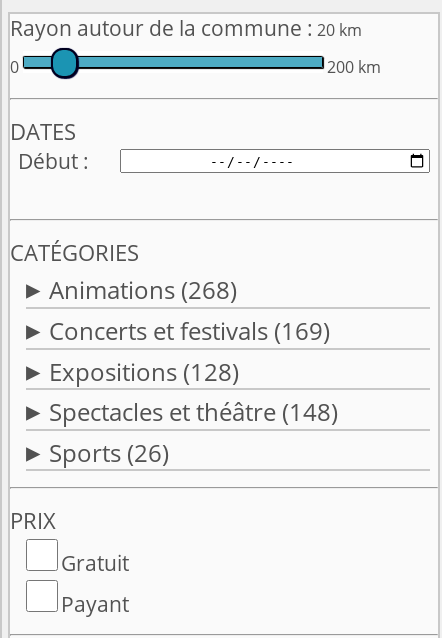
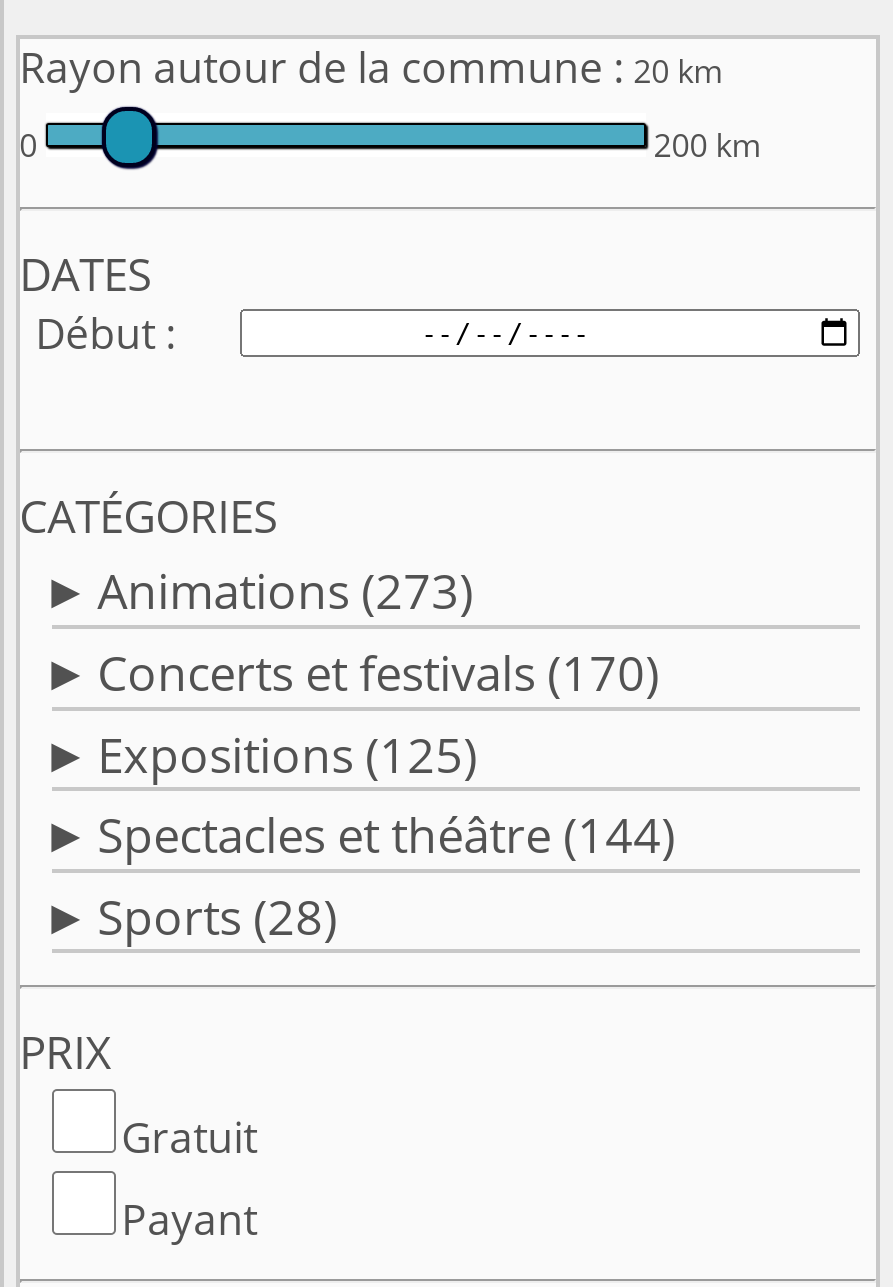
[49,273,237,306] Animations (268) -> [97,558,473,624] Animations (273)
[49,314,330,347] Concerts et festivals (169) -> [97,639,659,705] Concerts et festivals (170)
[49,355,239,388] Expositions (128) -> [97,720,477,786] Expositions (125)
[49,395,338,428] Spectacles et théâtre (148) -> [97,801,675,867] Spectacles et théâtre (144)
[49,436,169,469] Sports (26) -> [97,883,337,949] Sports (28)

